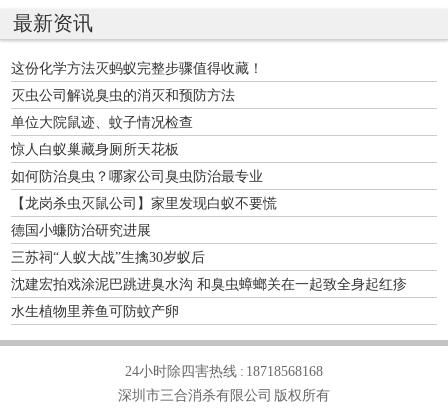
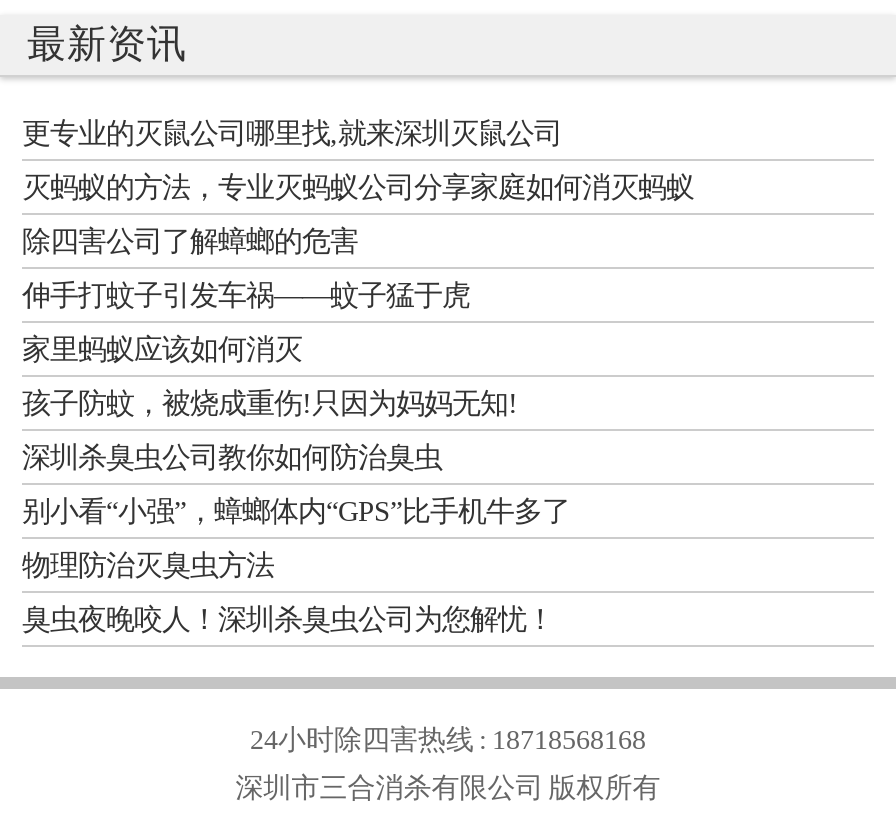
[11,60,263,76] 这份化学方法灭蚂蚁完整步骤值得收藏！ -> [22,117,562,149] 更专业的灭鼠公司哪里找,就来深圳灭鼠公司
[11,87,235,103] 灭虫公司解说臭虫的消灭和预防方法 -> [22,171,694,203] 灭蚂蚁的方法，专业灭蚂蚁公司分享家庭如何消灭蚂蚁
[11,114,193,130] 单位大院鼠迹、蚊子情况检查 -> [22,225,358,257] 除四害公司了解蟑螂的危害
[11,141,179,157] 惊人白蚁巢藏身厕所天花板 -> [22,279,470,311] 伸手打蚊子引发车祸——蚊子猛于虎
[11,168,263,184] 如何防治臭虫？哪家公司臭虫防治最专业 -> [22,333,302,365] 家里蚂蚁应该如何消灭
[11,195,277,211] 【龙岗杀虫灭鼠公司】家里发现白蚁不要慌 -> [22,387,518,419] 孩子防蚊，被烧成重伤!只因为妈妈无知!
[11,222,151,238] 德国小蠊防治研究进展 -> [22,441,442,473] 深圳杀臭虫公司教你如何防治臭虫
[11,249,205,265] 三苏祠“人蚁大战”生擒30岁蚁后 -> [22,495,570,527] 别小看“小强”，蟑螂体内“GPS”比手机牛多了
[11,276,407,292] 沈建宏拍戏涂泥巴跳进臭水沟 和臭虫蟑螂关在一起致全身起红疹 -> [22,549,274,581] 物理防治灭臭虫方法
[11,303,179,319] 水生植物里养鱼可防蚊产卵 -> [22,603,554,635] 臭虫夜晚咬人！深圳杀臭虫公司为您解忧！

